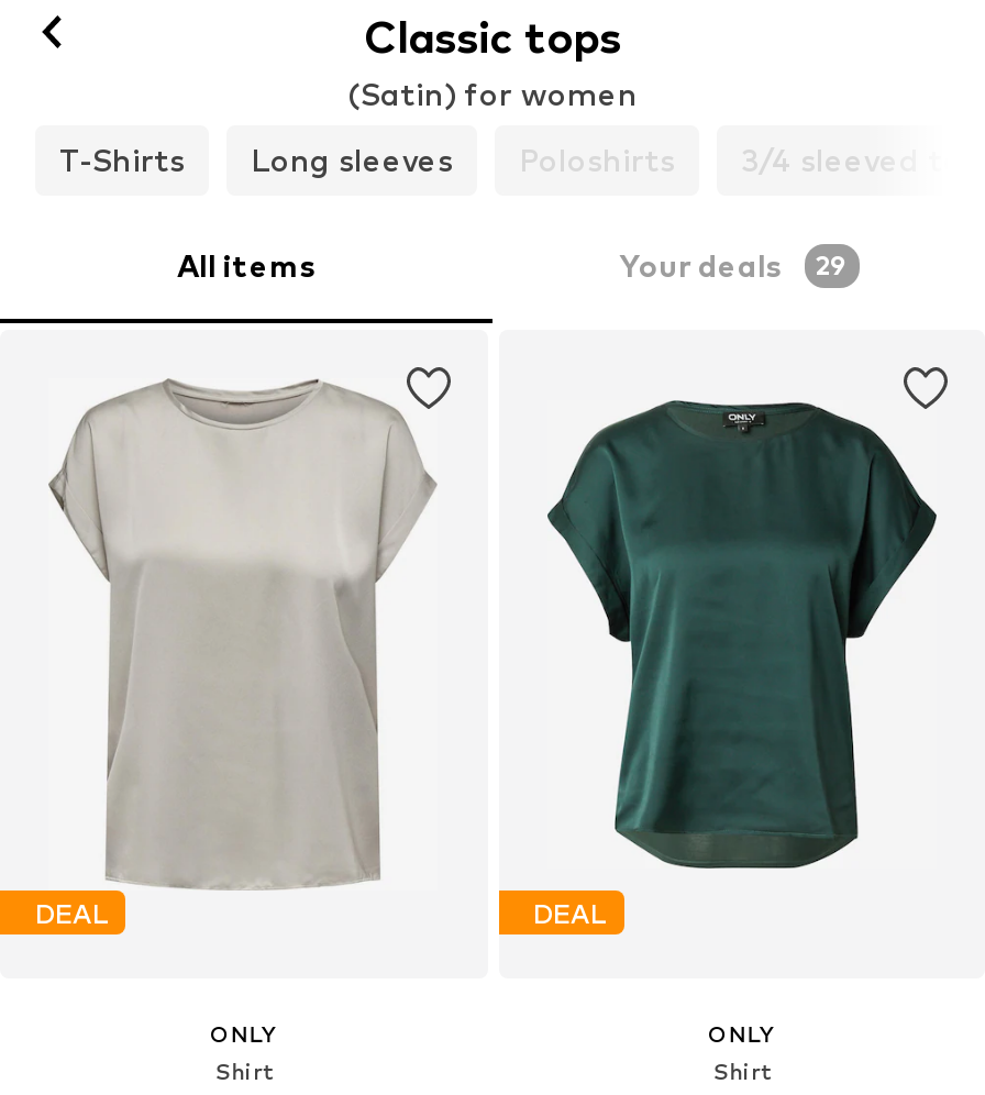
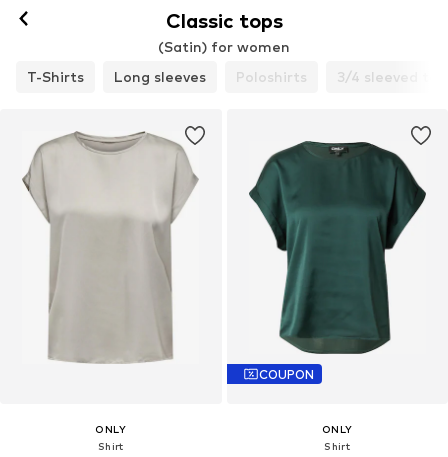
[177,246,848,284] All items | Your deals | 29 -> none
[35,897,108,930] DEAL -> none
[533,897,606,930] DEAL -> [258,367,313,382] COUPON

